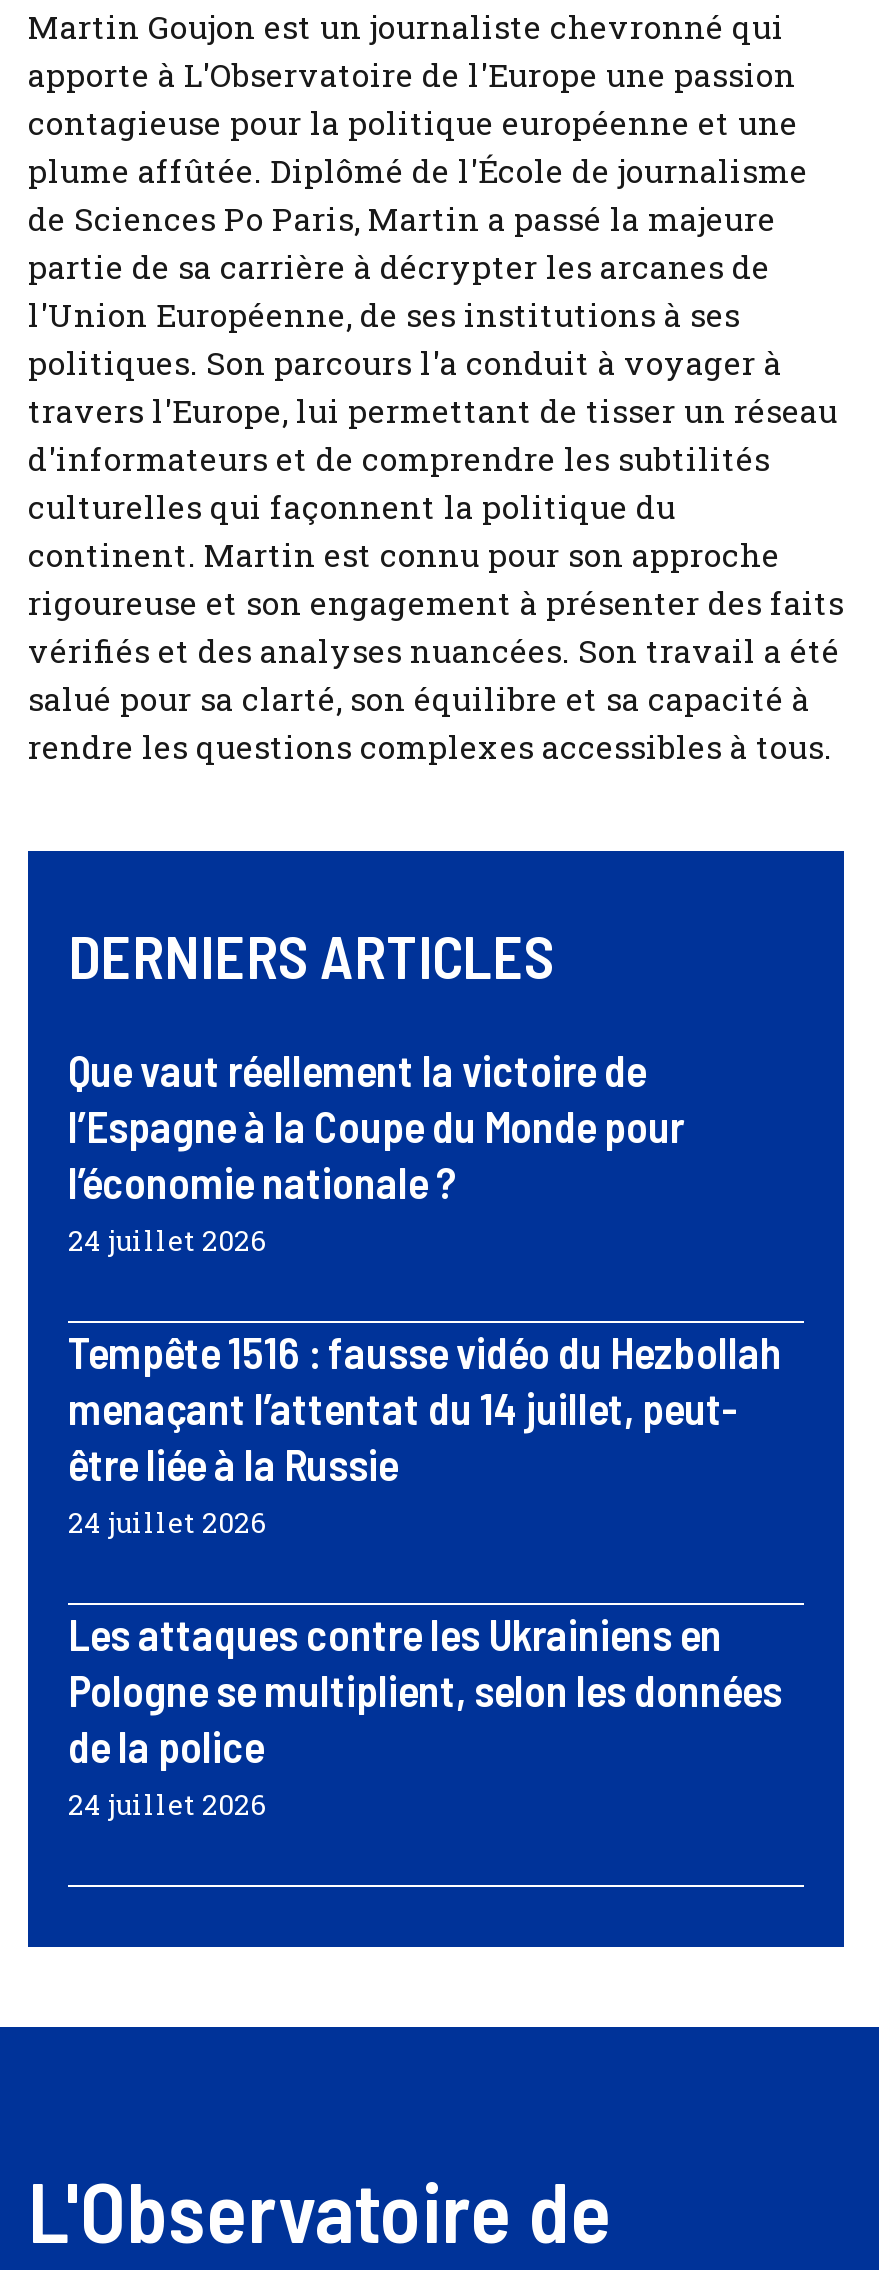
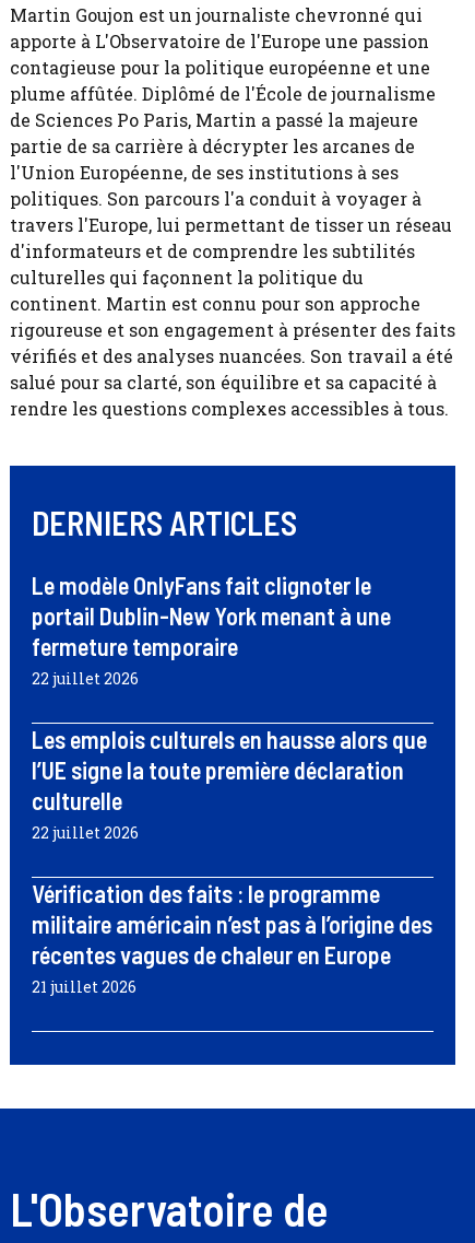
[68,1044,684,1260] Que vaut réellement la victoire de | l’Espagne à la Coupe du Monde pour | l’économie nationale ? | 24 juillet 2026 -> [32,571,391,689] Le modèle OnlyFans fait clignoter le | portail Dublin-New York menant à une | fermeture temporaire | 22 juillet 2026
[68,1326,782,1542] Tempête 1516 : fausse vidéo du Hezbollah | menaçant l’attentat du 14 juillet, peut- | être liée à la Russie | 24 juillet 2026 -> [32,725,427,843] Les emplois culturels en hausse alors que | l’UE signe la toute première déclaration | culturelle | 22 juillet 2026
[68,1608,782,1824] Les attaques contre les Ukrainiens en | Pologne se multiplient, selon les données | de la police | 24 juillet 2026 -> [32,879,432,997] Vérification des faits : le programme | militaire américain n’est pas à l’origine des | récentes vagues de chaleur en Europe | 21 juillet 2026

